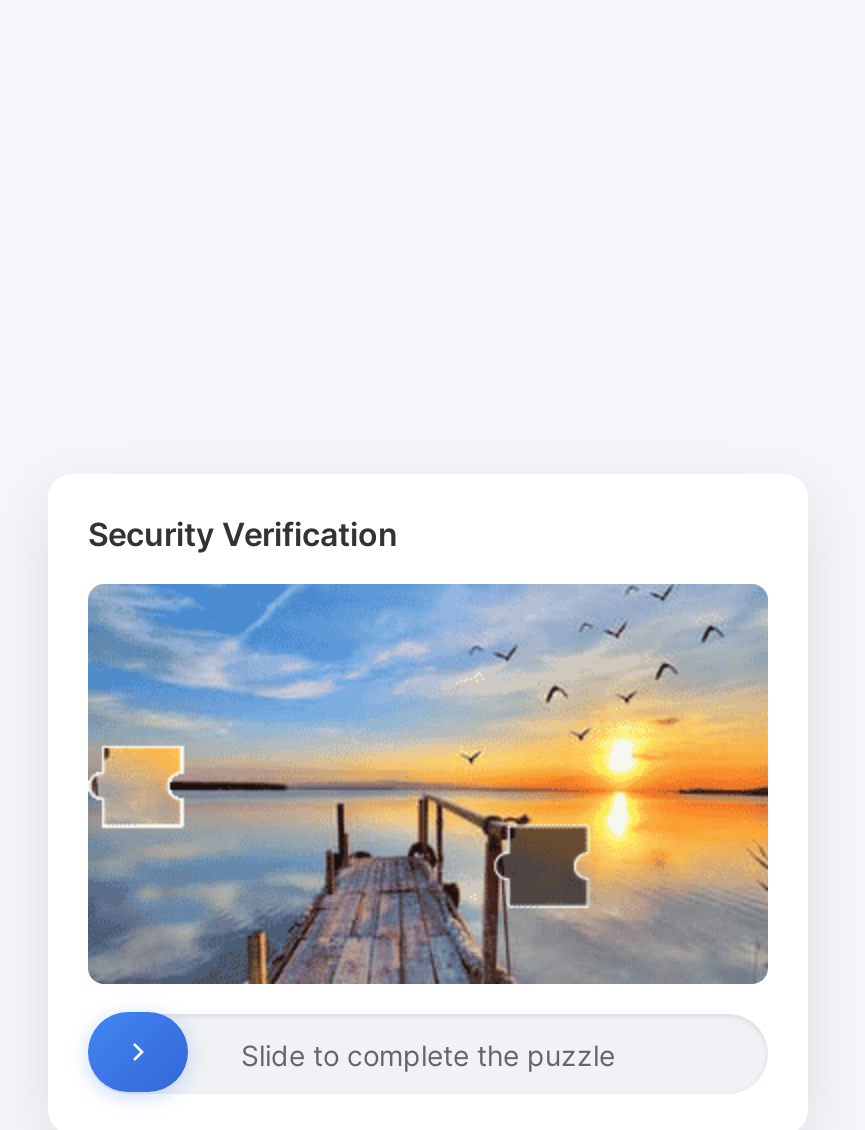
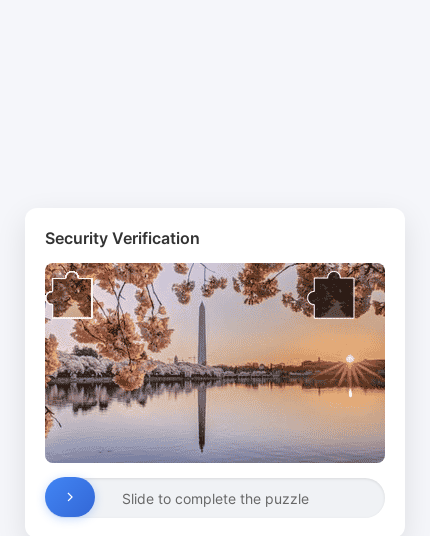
[86,582,770,986] [image] -> [44,262,386,464] [image]

